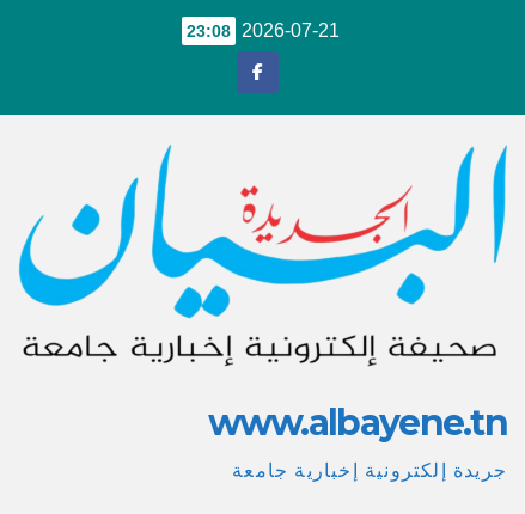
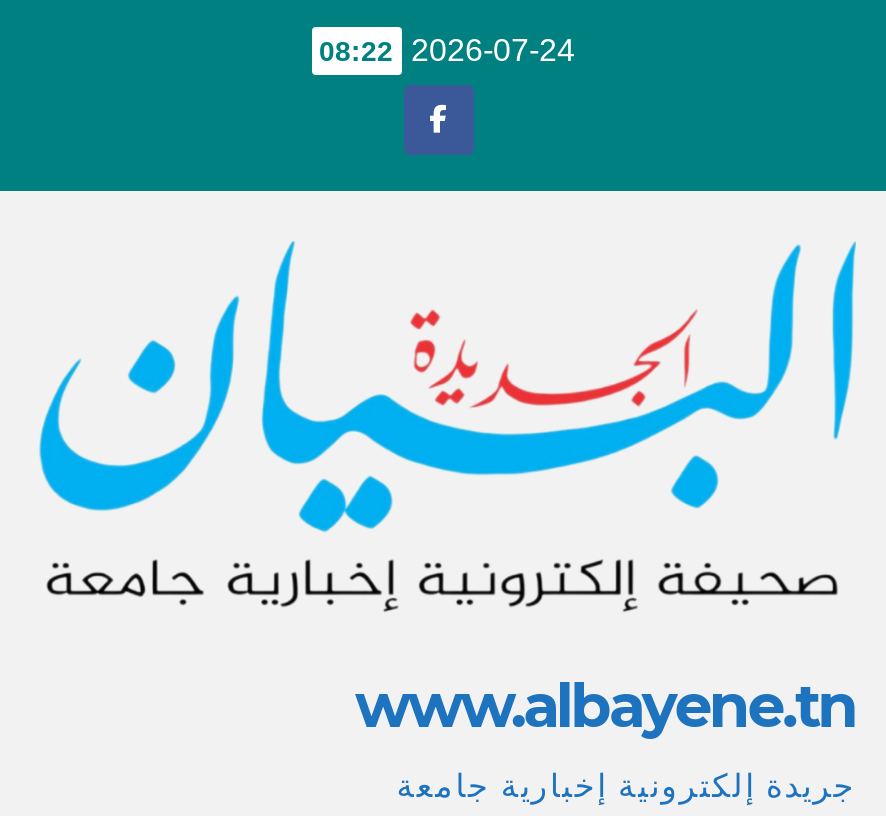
[186,21,230,40] 23:08 -> [319,34,393,66] 08:22
[241,20,339,41] 2026-07-21 -> [411,33,575,67] 2026-07-24

